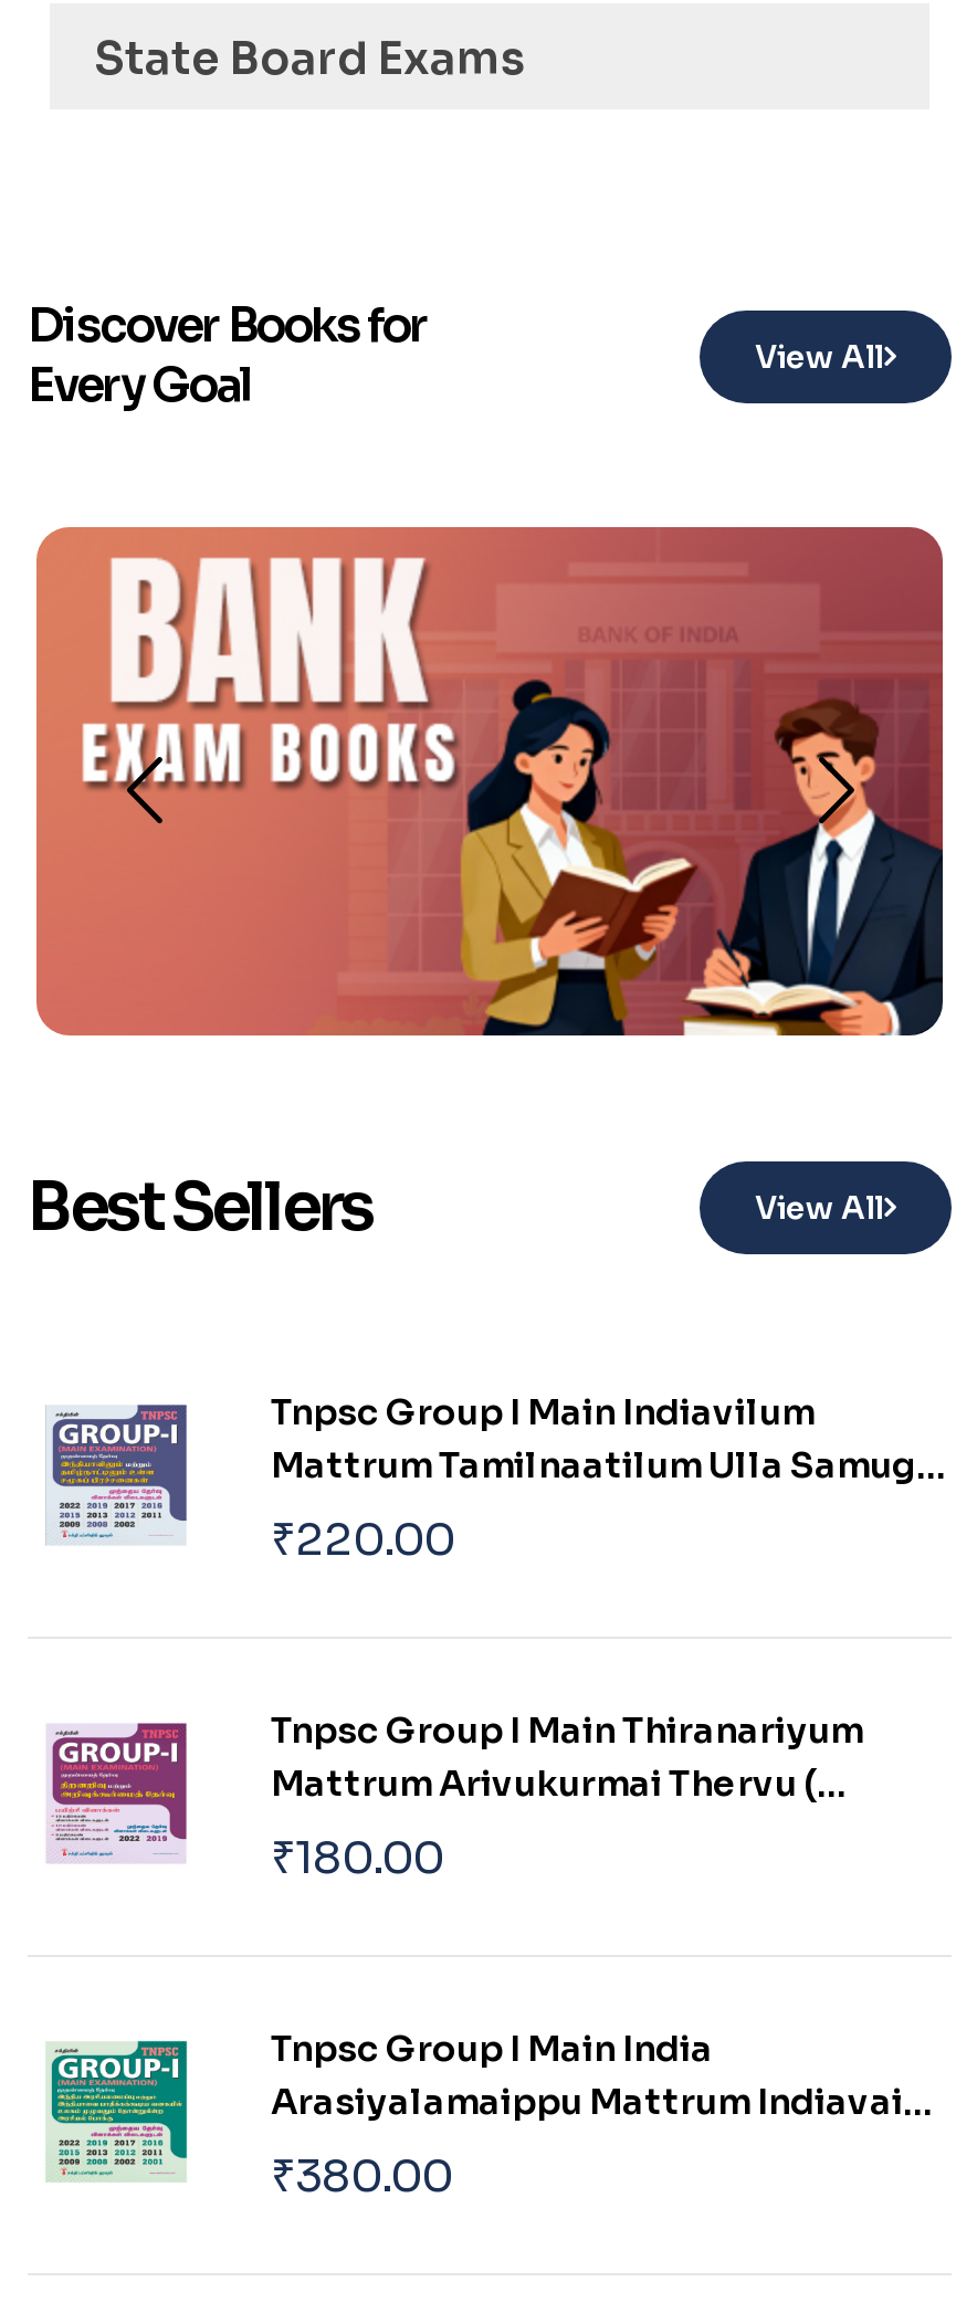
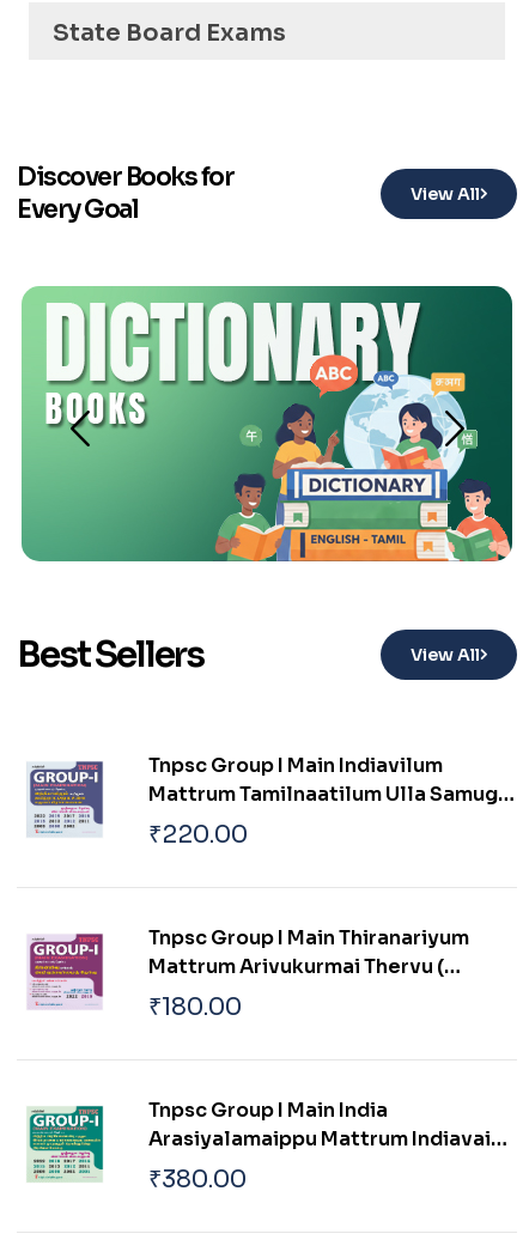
[34,525,945,1038] [image] -> [20,285,513,563] [image]

